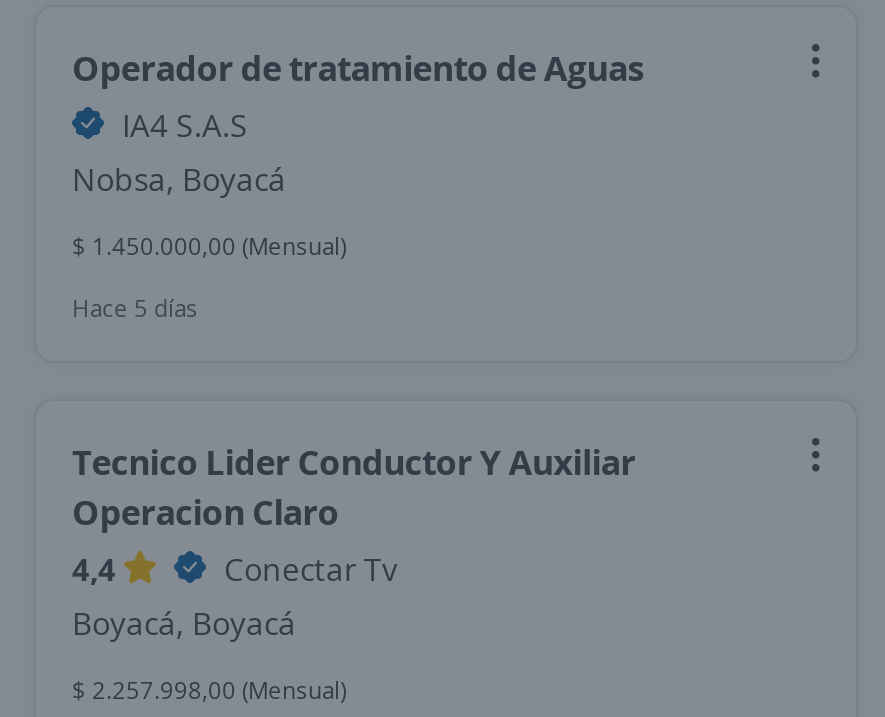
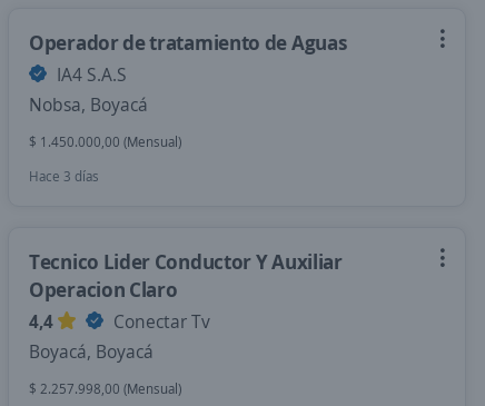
[72,291,198,325] Hace 5 días -> [29,167,99,186] Hace 3 días

